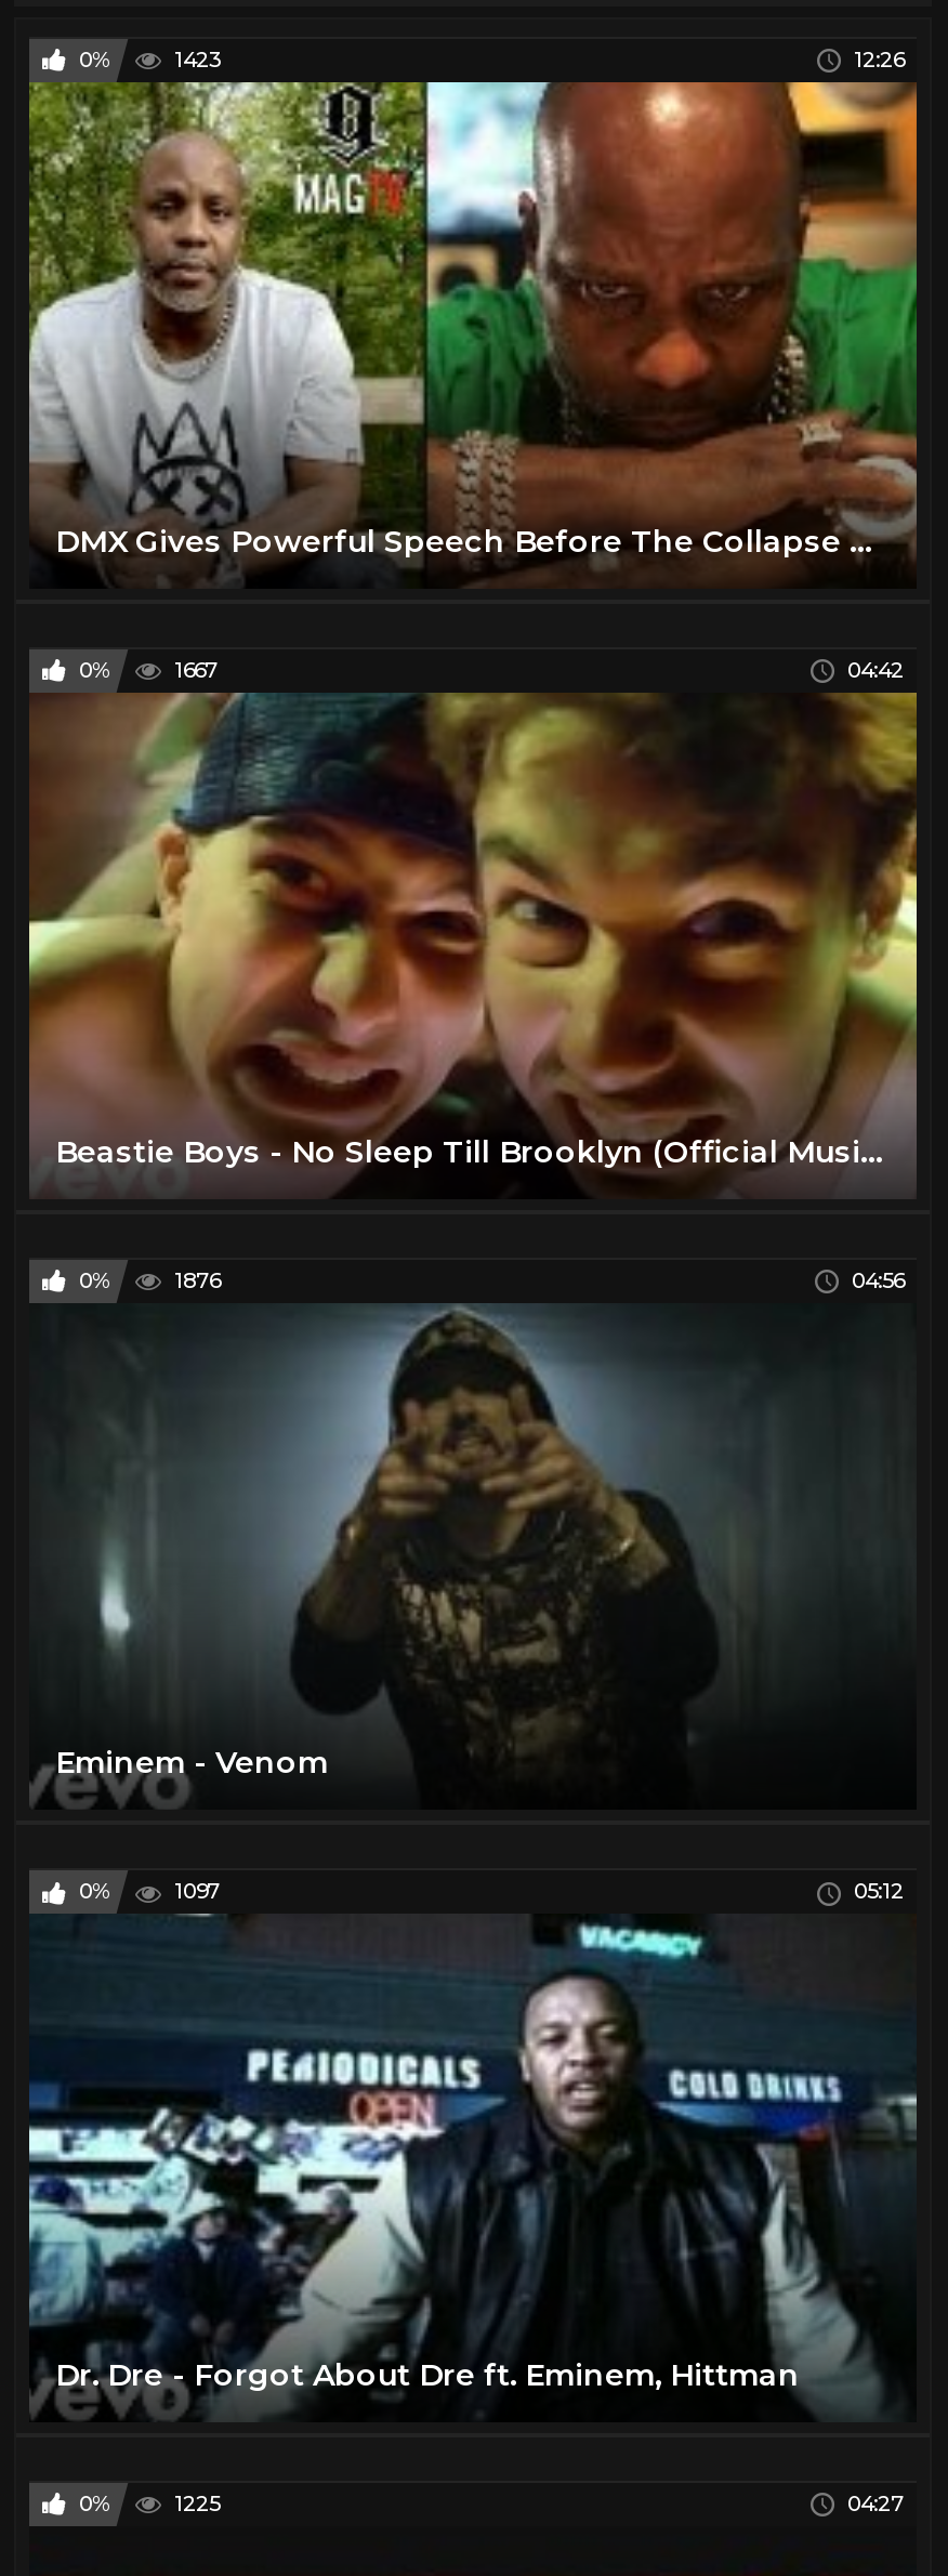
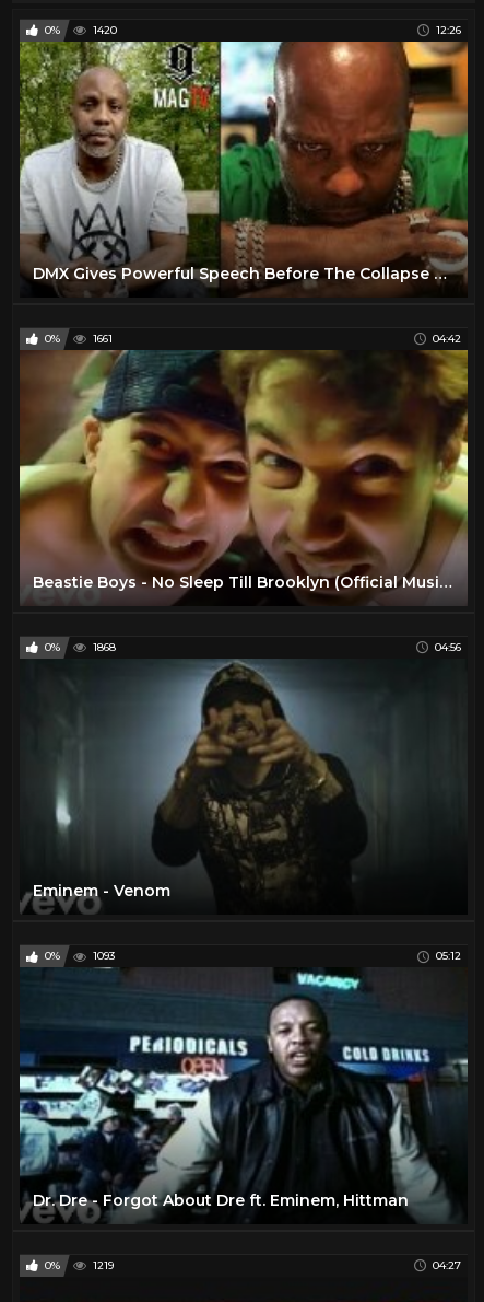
[174,45,220,73] 1423 -> [93,23,117,37] 1420
[174,656,218,684] 1667 -> [93,331,113,346] 1661
[174,1267,220,1295] 1876 -> [93,640,116,655] 1868
[174,1878,220,1906] 1097 -> [93,949,115,963] 1093
[174,2489,220,2517] 1225 -> [93,1258,114,1272] 1219

